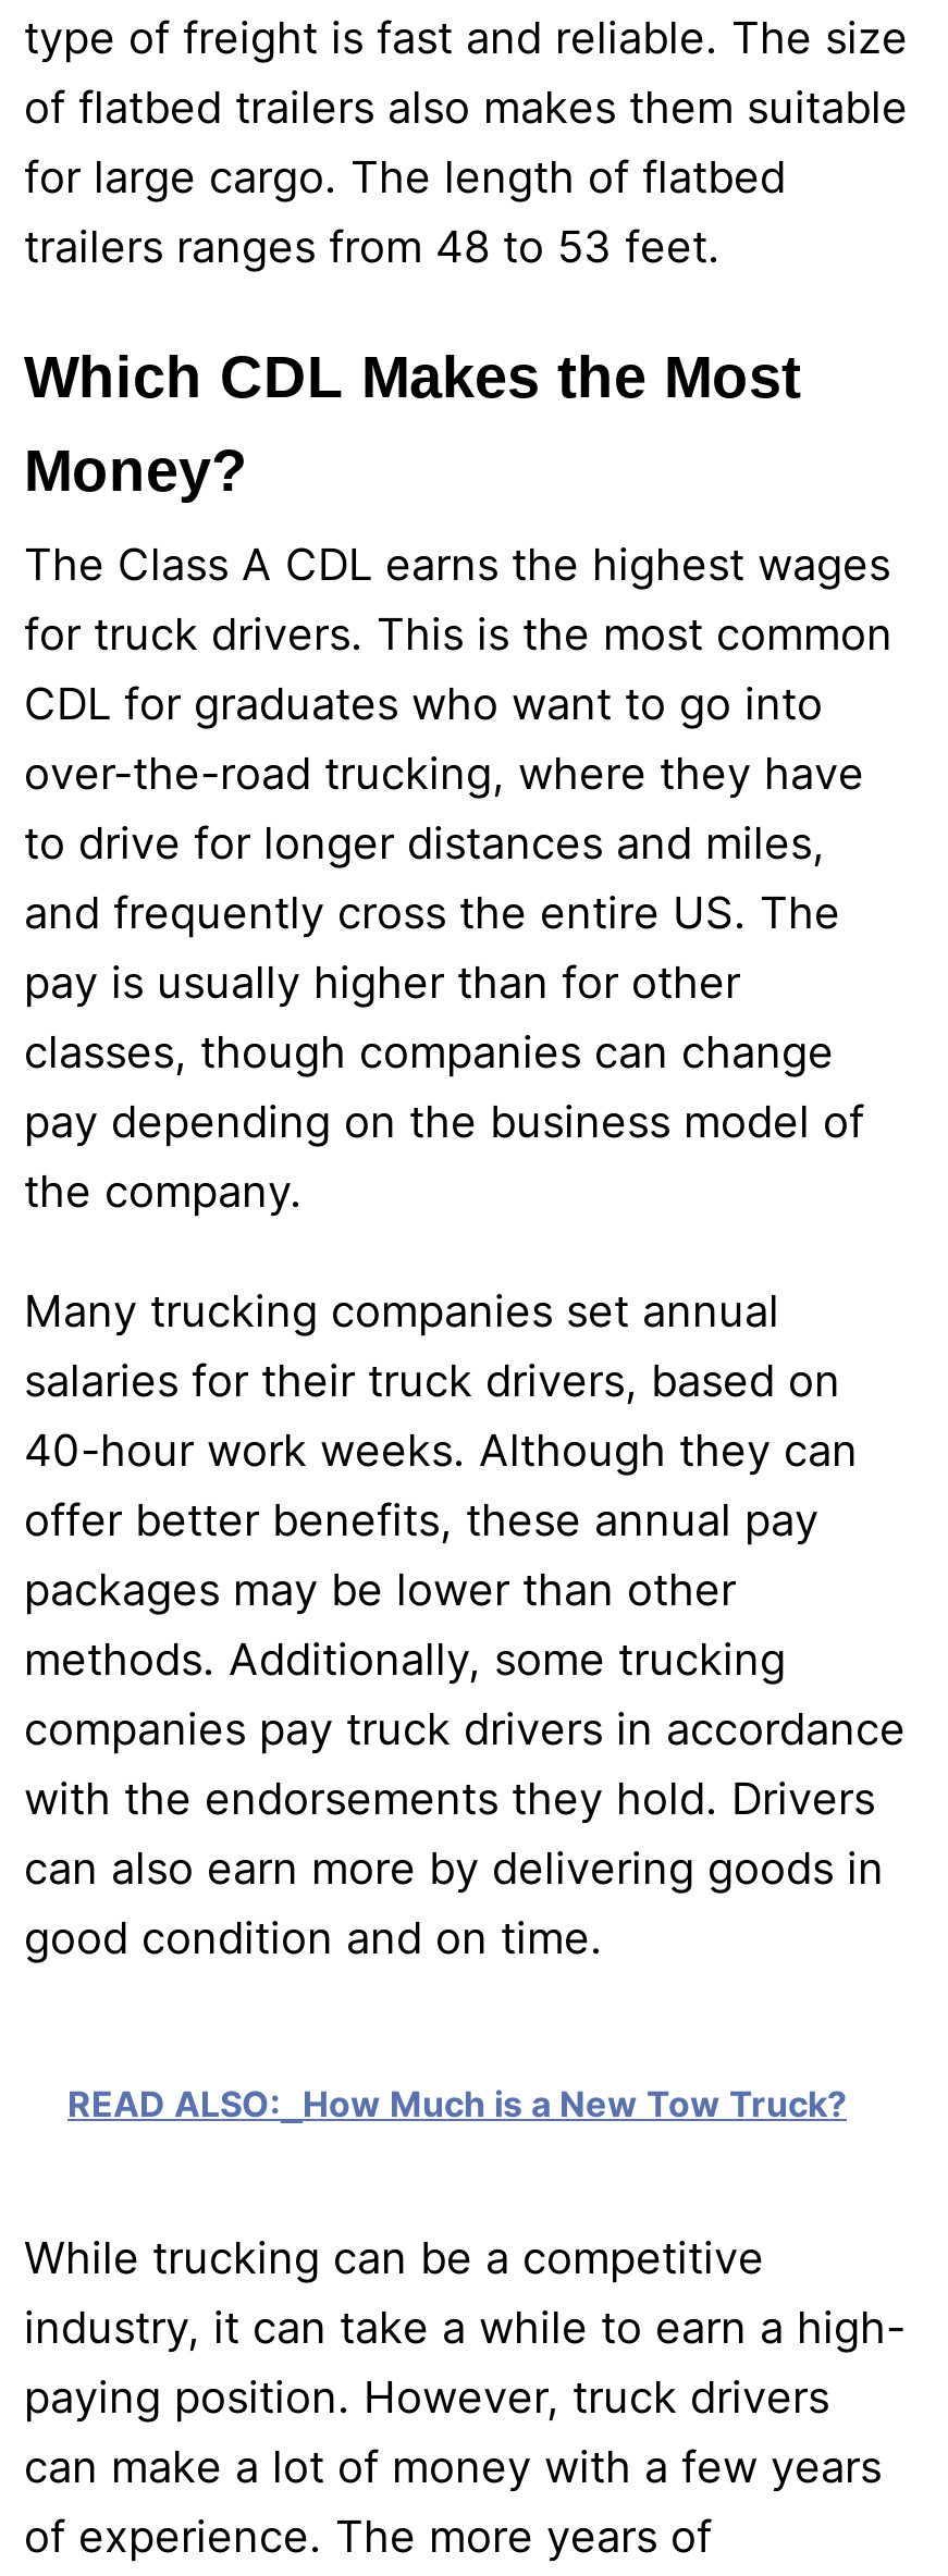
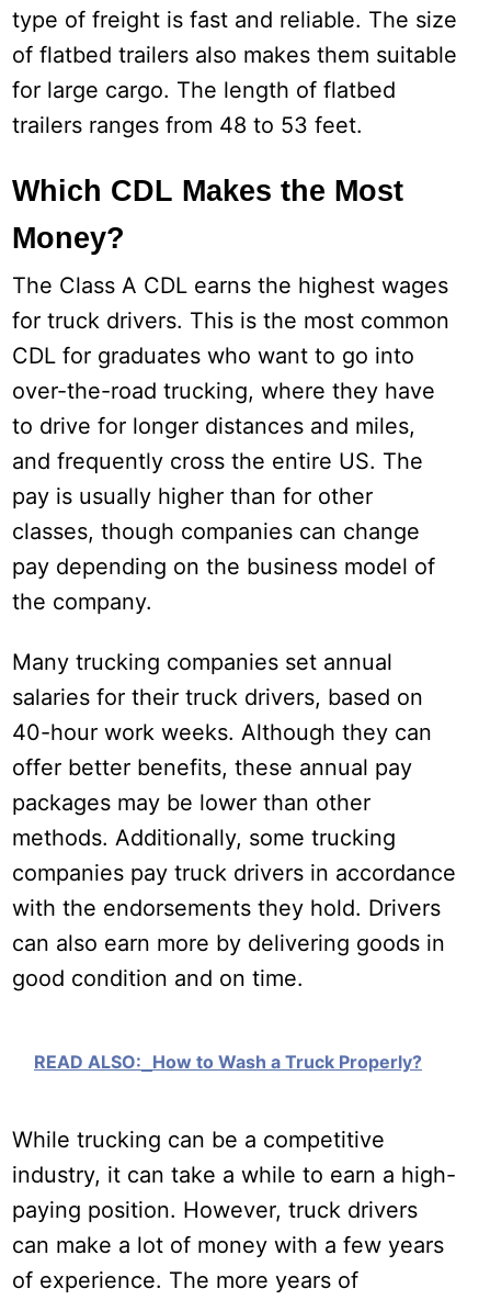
[67,2083,847,2126] READ ALSO: How Much is a New Tow Truck? -> [34,1051,422,1073] READ ALSO: How to Wash a Truck Properly?

